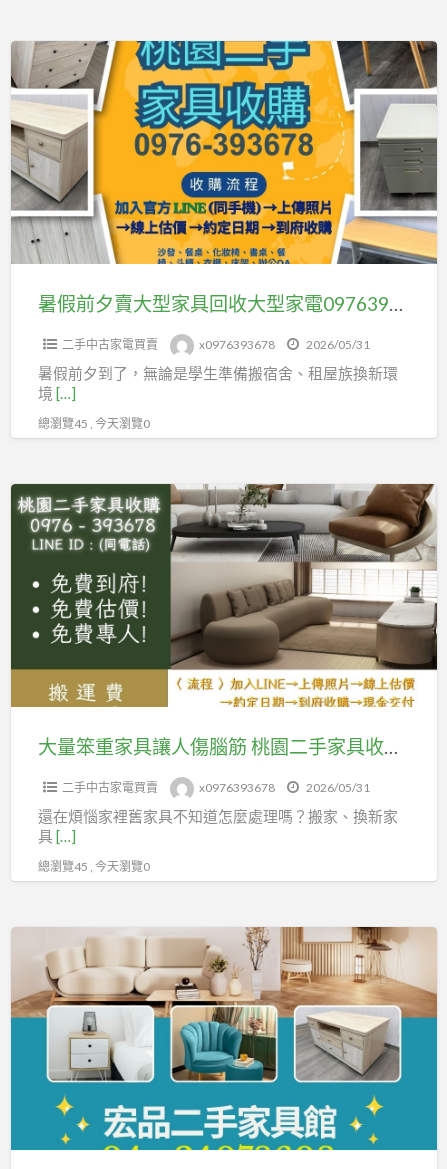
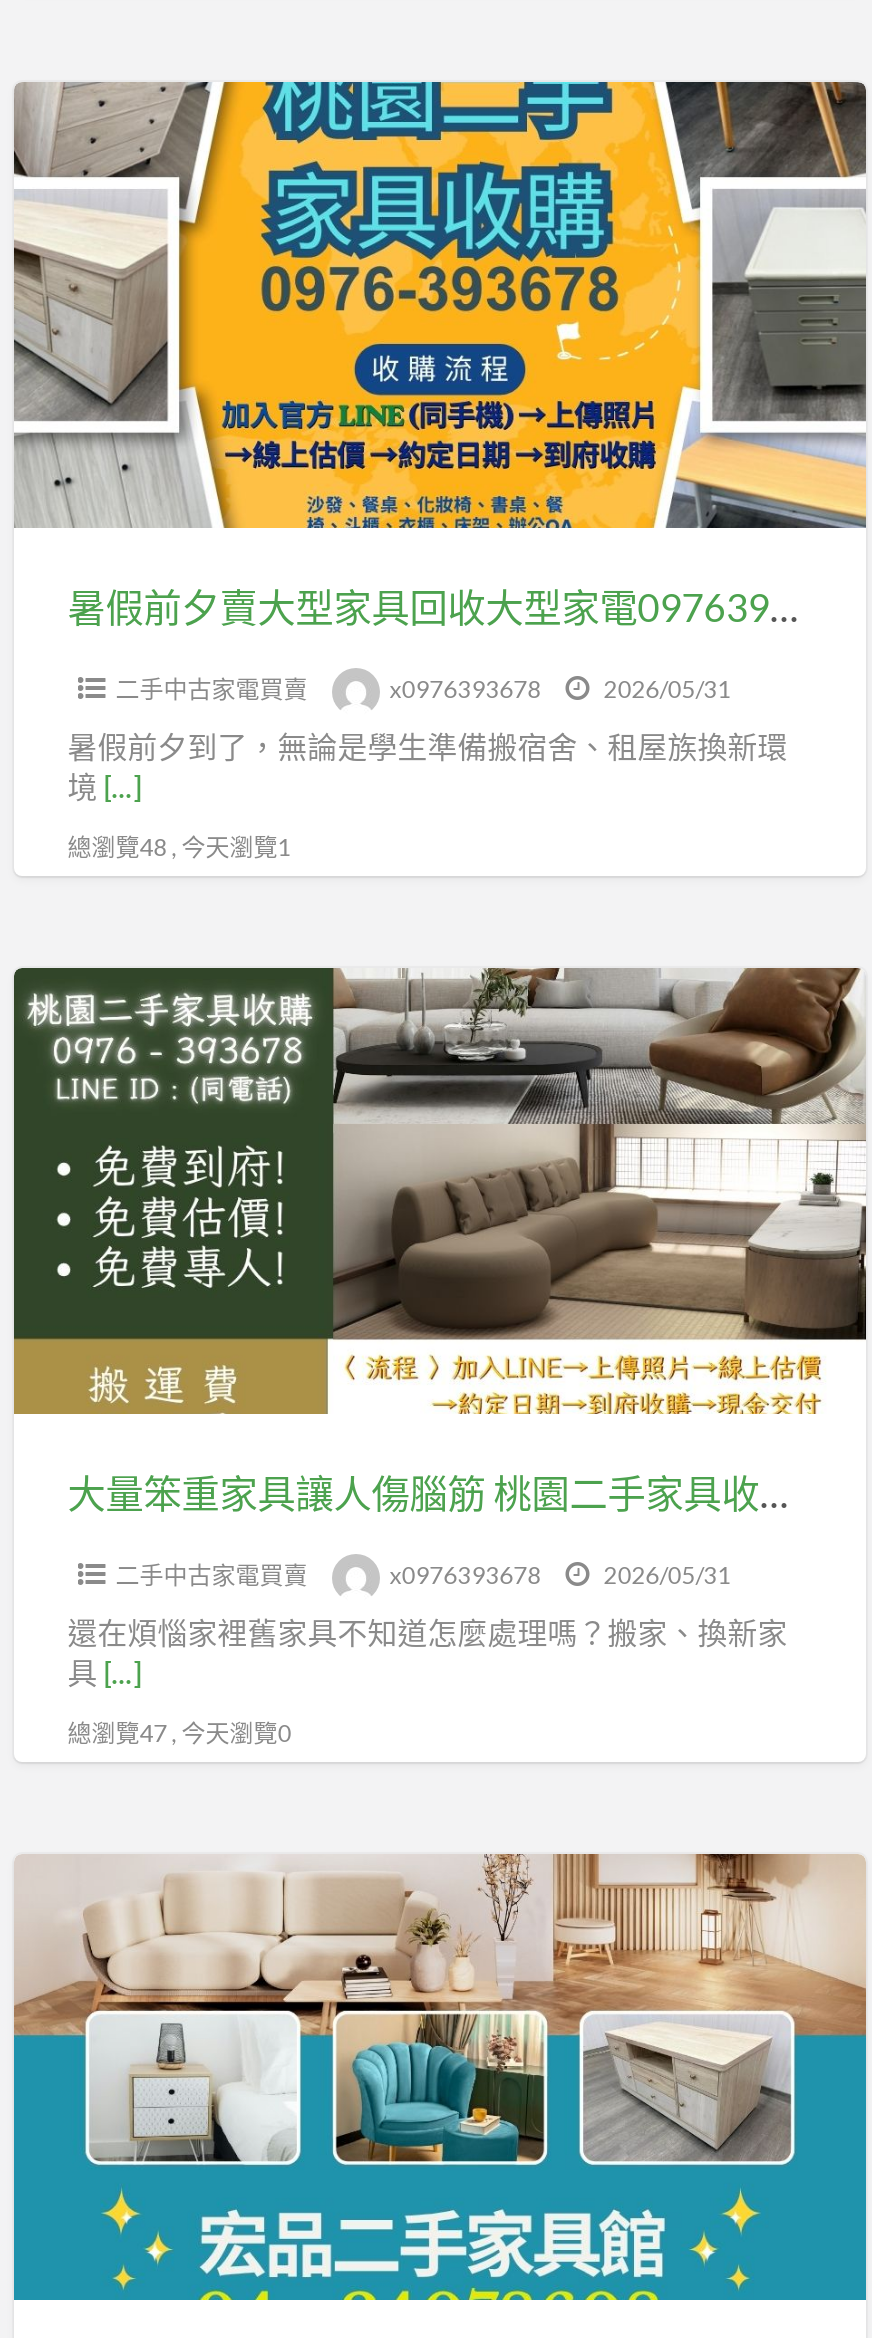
[38,416,150,431] 總瀏覽45 , 今天瀏覽0 -> [67,833,291,863] 總瀏覽48 , 今天瀏覽1
[38,859,150,874] 總瀏覽45 , 今天瀏覽0 -> [67,1719,291,1749] 總瀏覽47 , 今天瀏覽0

